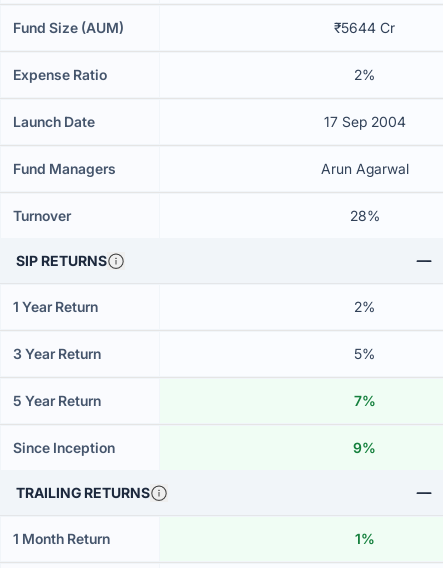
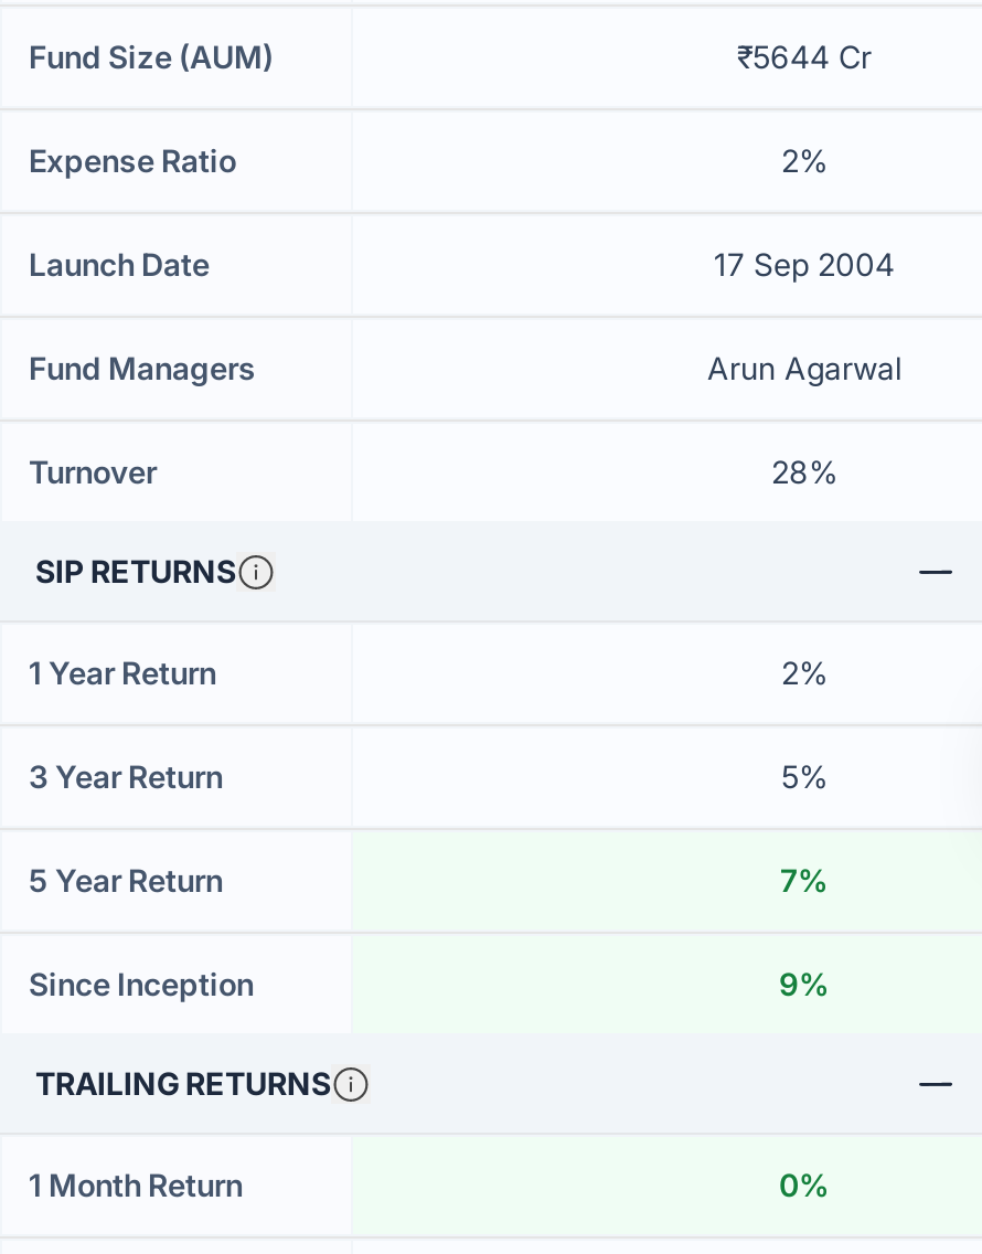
[354,530,374,547] 1% -> [779,1166,830,1203] 0%

